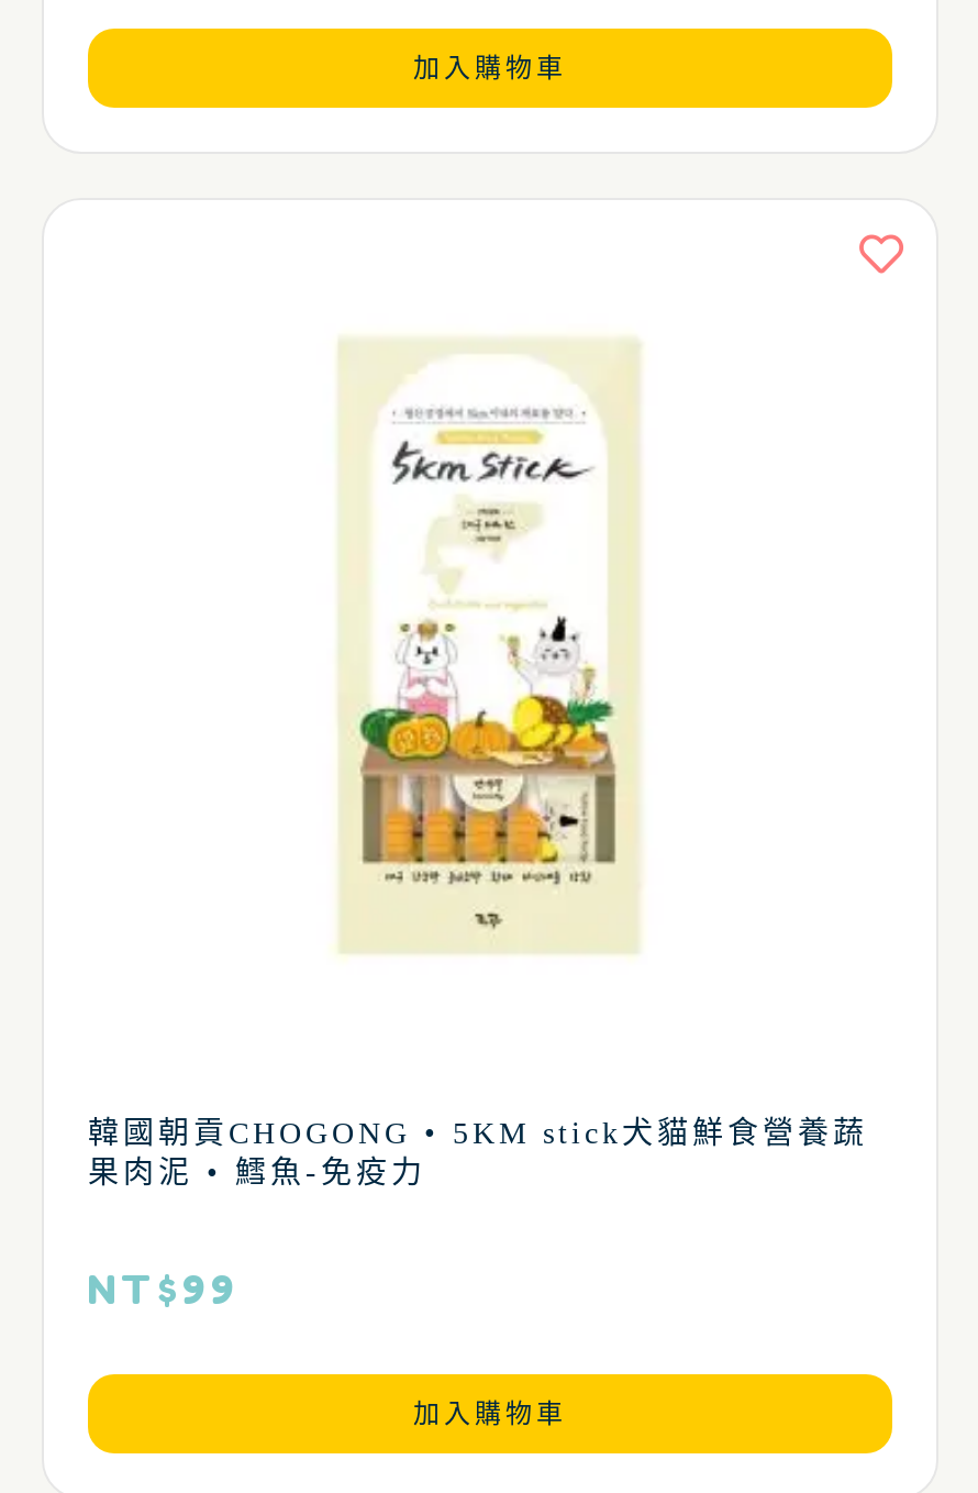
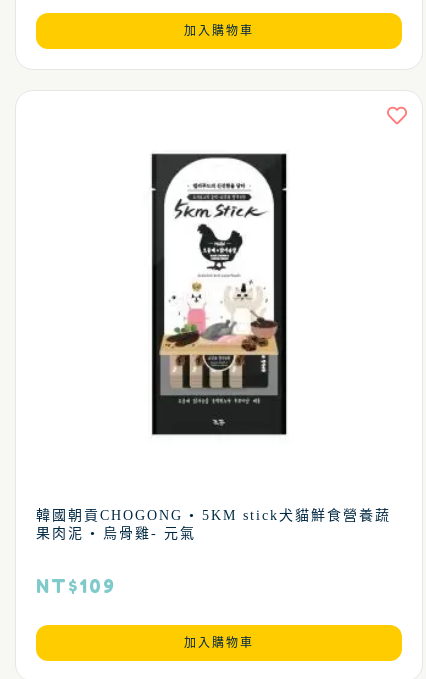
[343,339,637,956] [image] -> [151,153,287,436] [image]
[88,1157,426,1190] 果肉泥 • 鱈魚-免疫力 -> [36,526,196,541] 果肉泥 • 烏骨雞- 元氣
[88,1264,240,1313] NT$99 -> [36,575,116,597] NT$109

